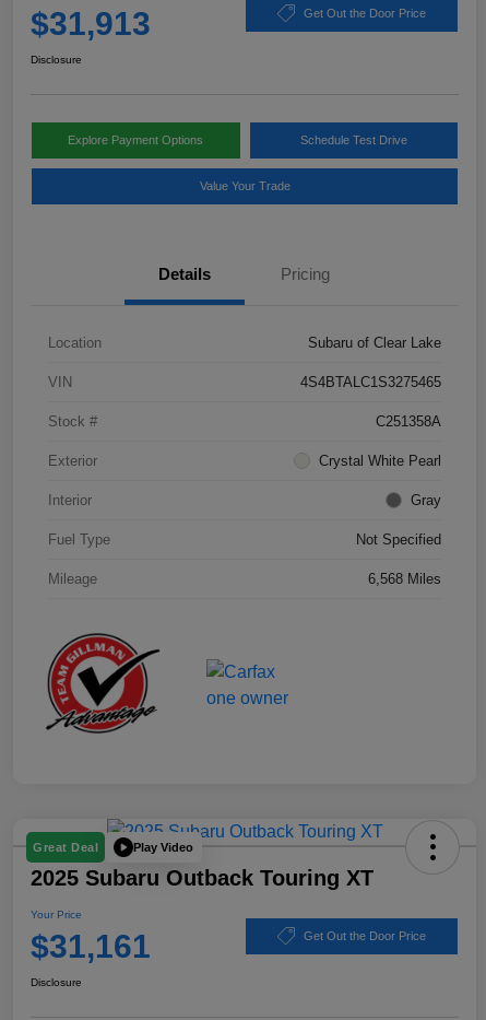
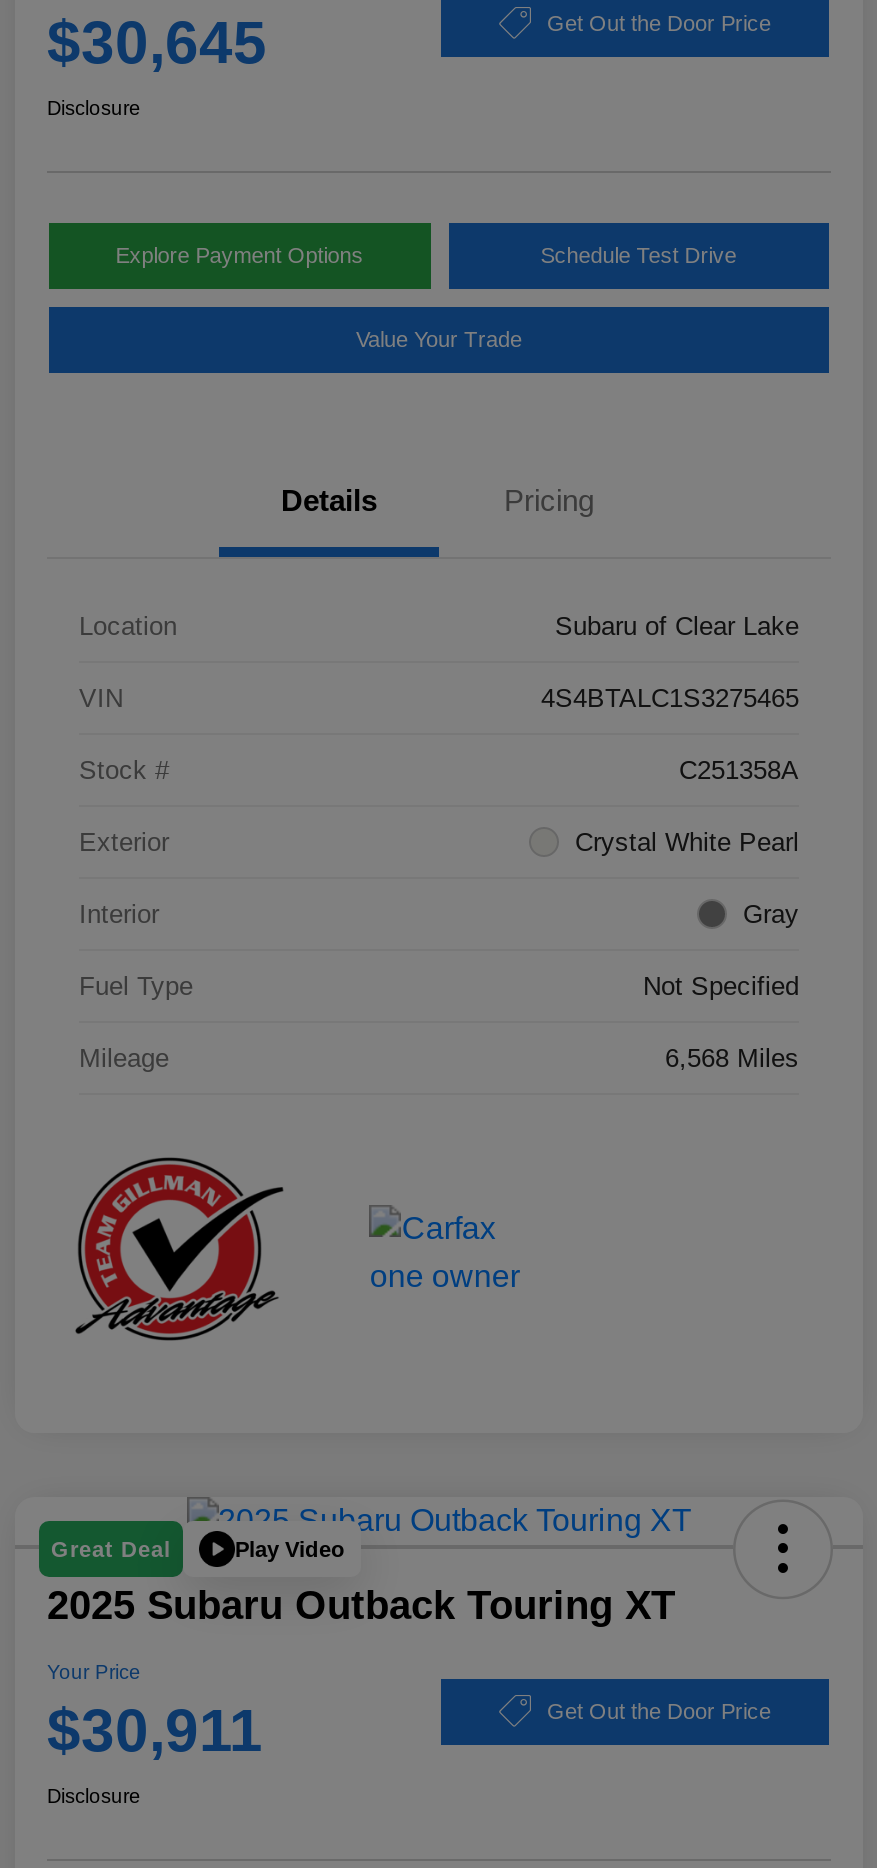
[31,6,151,42] $31,913 -> [47,9,267,75] $30,645
[31,928,151,964] $31,161 -> [47,1697,263,1763] $30,911

